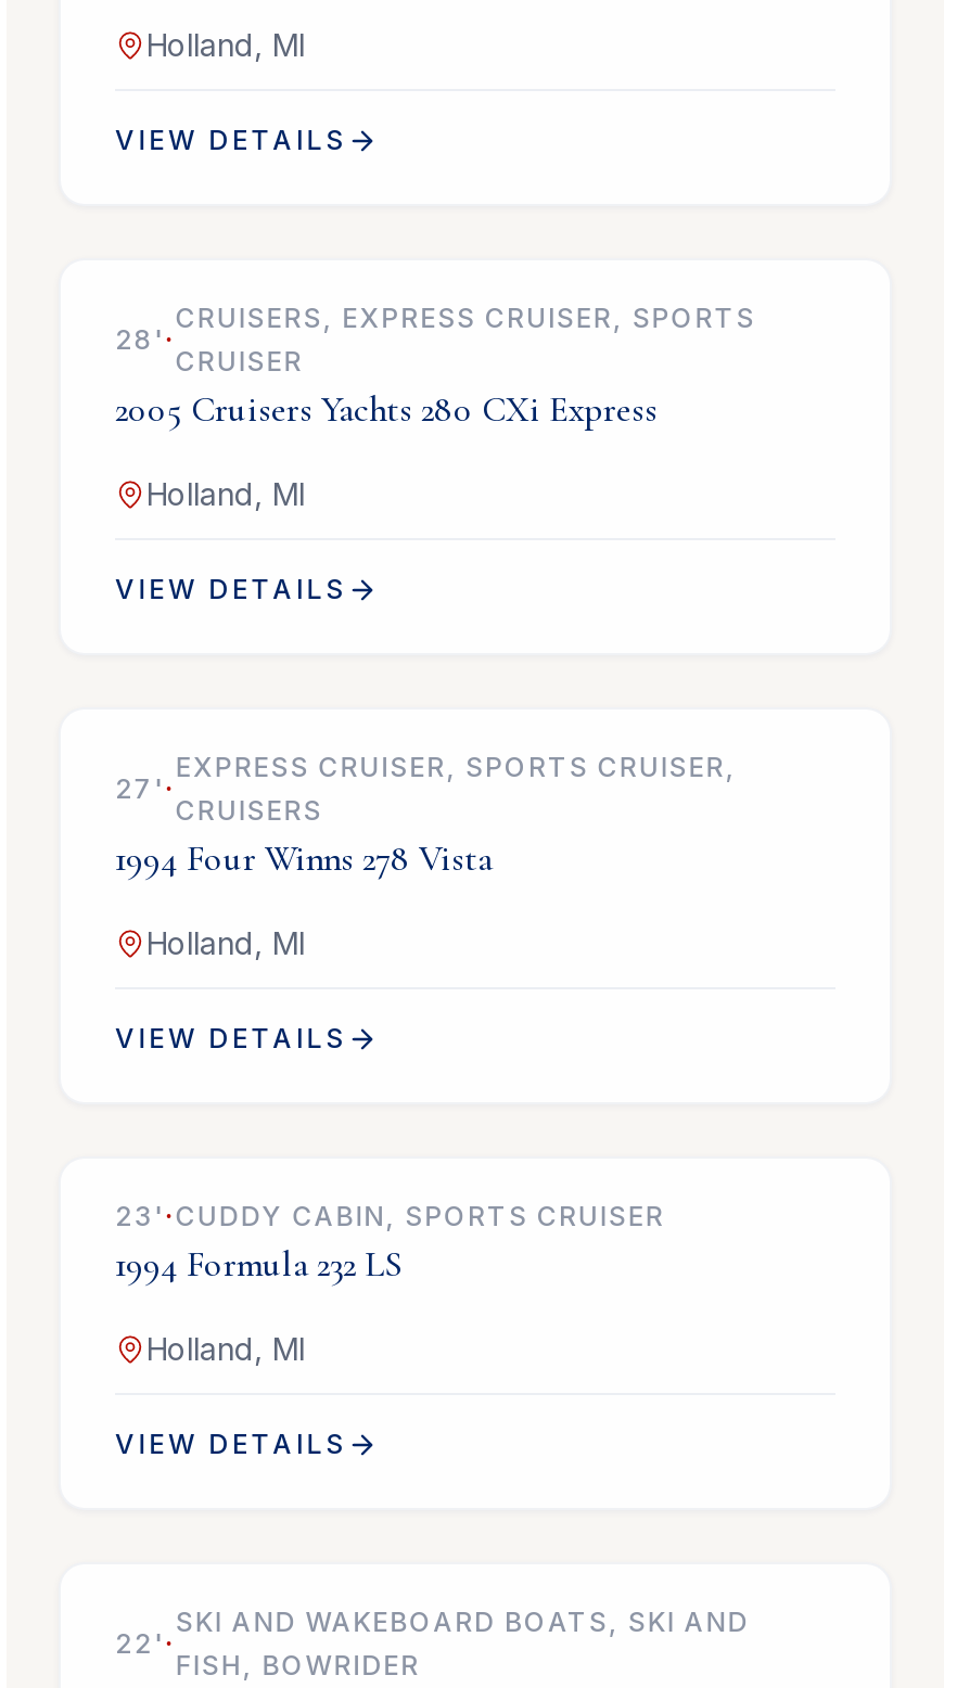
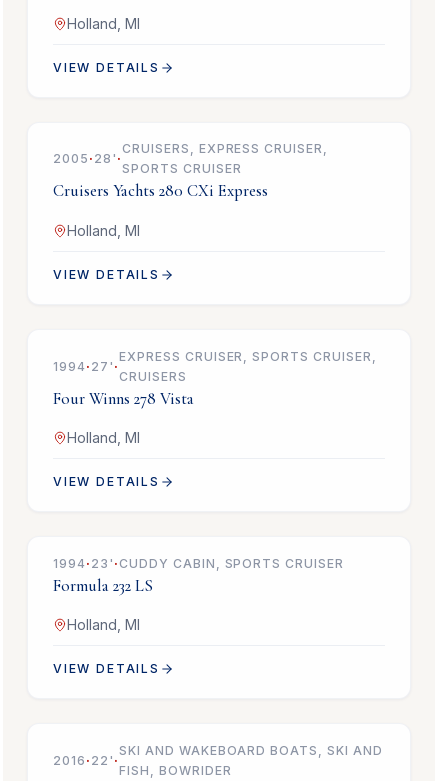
[115,300,756,431] CRUISERS, EXPRESS CRUISER, SPORTS | CRUISER | 2005 Cruisers Yachts 280 CXi Express -> [53,141,328,201] CRUISERS, EXPRESS CRUISER, | SPORTS CRUISER | Cruisers Yachts 280 CXi Express
[115,322,176,355] 28 ' · -> [53,151,122,166] 2005 · 28 ' ·
[115,771,176,804] 27 ' · -> [53,358,119,373] 1994 · 27 ' ·
[115,836,492,880] 1994 Four Winns 278 Vista -> [53,388,194,408] Four Winns 278 Vista
[115,1199,665,1286] 23 ' · CUDDY CABIN, SPORTS CRUISER | 1994 Formula 232 LS -> [53,555,344,595] 1994 · 23 ' · CUDDY CABIN, SPORTS CRUISER | Formula 232 LS
[115,1626,176,1659] 22 ' · -> [53,752,119,767] 2016 · 22 ' ·

